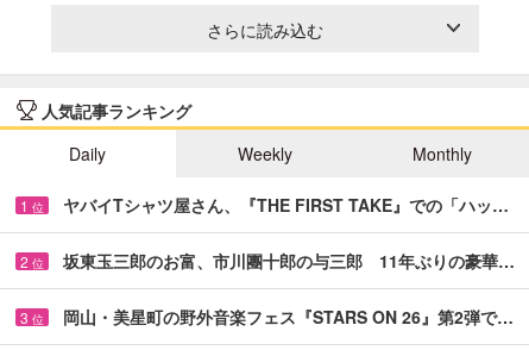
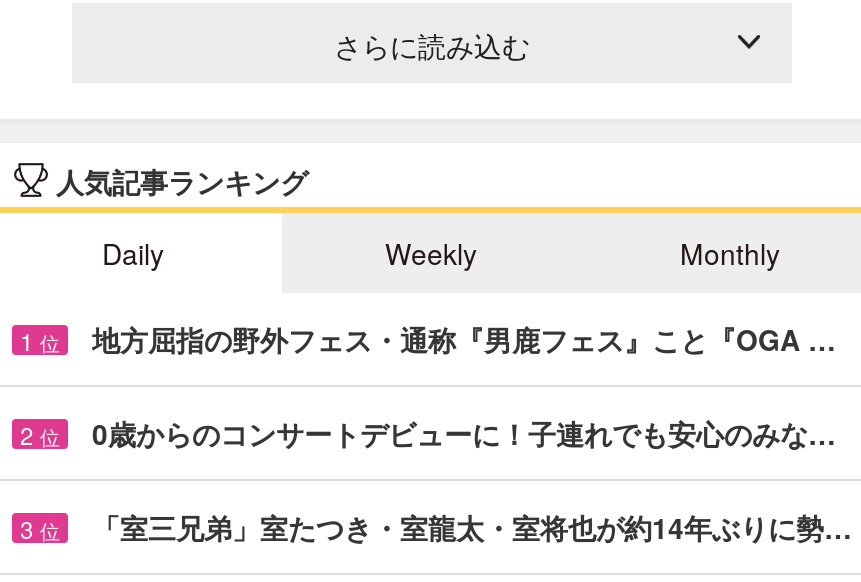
[63,193,509,216] ヤバイTシャツ屋さん、『THE FIRST TAKE』での「ハッ… -> [92,319,836,359] 地方屈指の野外フェス・通称『男鹿フェス』こと『OGA …
[63,249,515,272] 坂東玉三郎のお富、市川團十郎の与三郎 11年ぶりの豪華… -> [92,413,836,453] 0歳からのコンサートデビューに！子連れでも安心のみな…
[63,305,514,328] 岡山・美星町の野外音楽フェス『STARS ON 26』第2弾で… -> [92,507,852,547] 「室三兄弟」室たつき・室龍太・室将也が約14年ぶりに勢…

